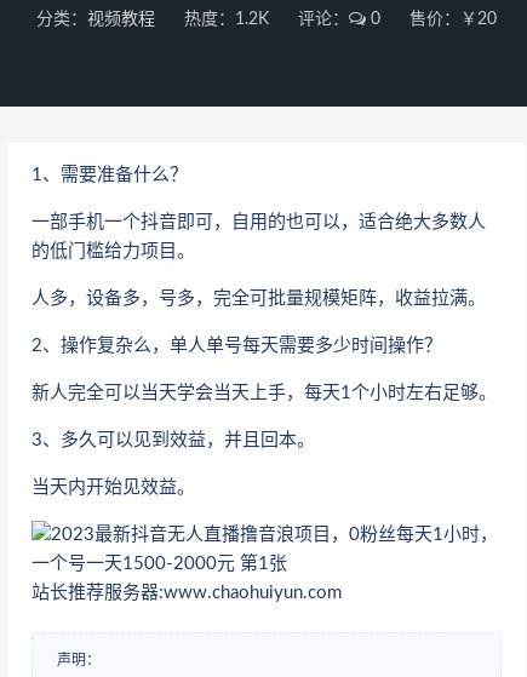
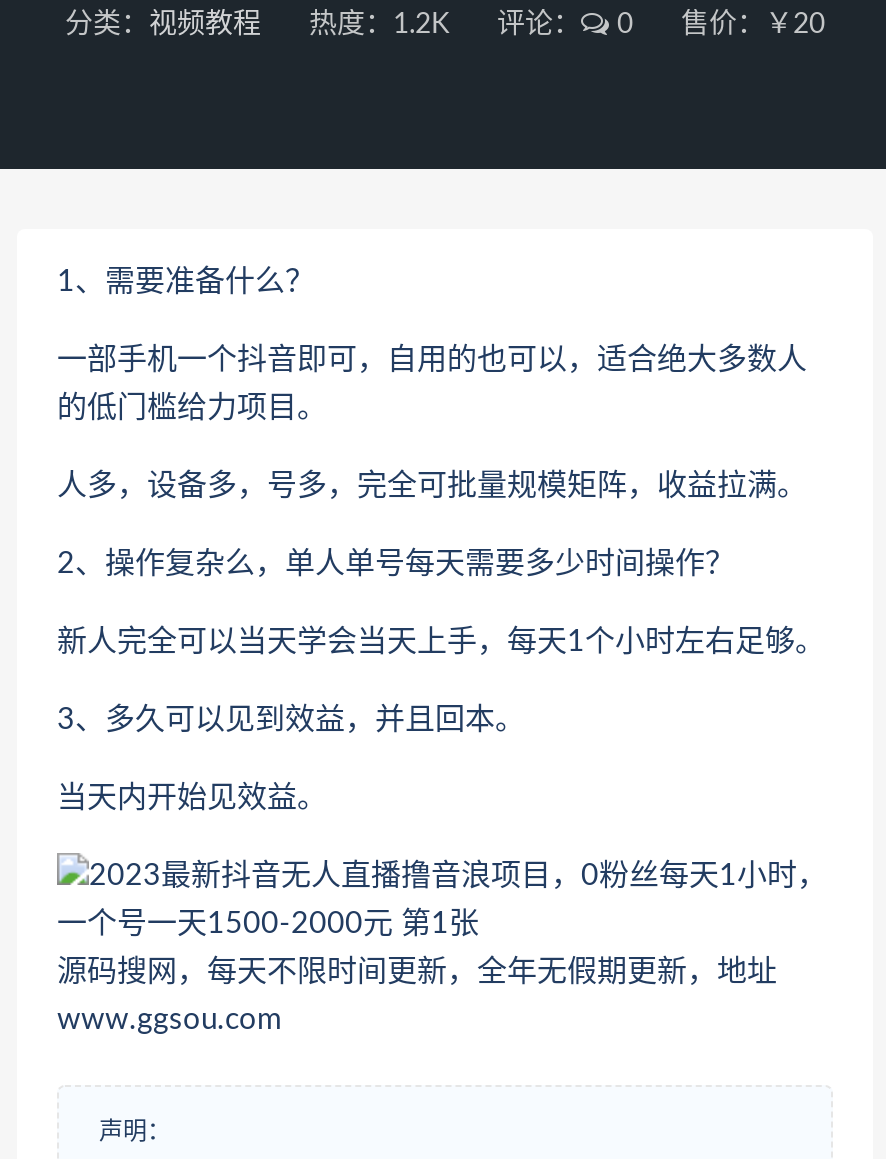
[31,584,342,602] 站长推荐服务器:www.chaohuiyun.com -> [57,957,777,1035] 源码搜网，每天不限时间更新，全年无假期更新，地址 | www.ggsou.com

